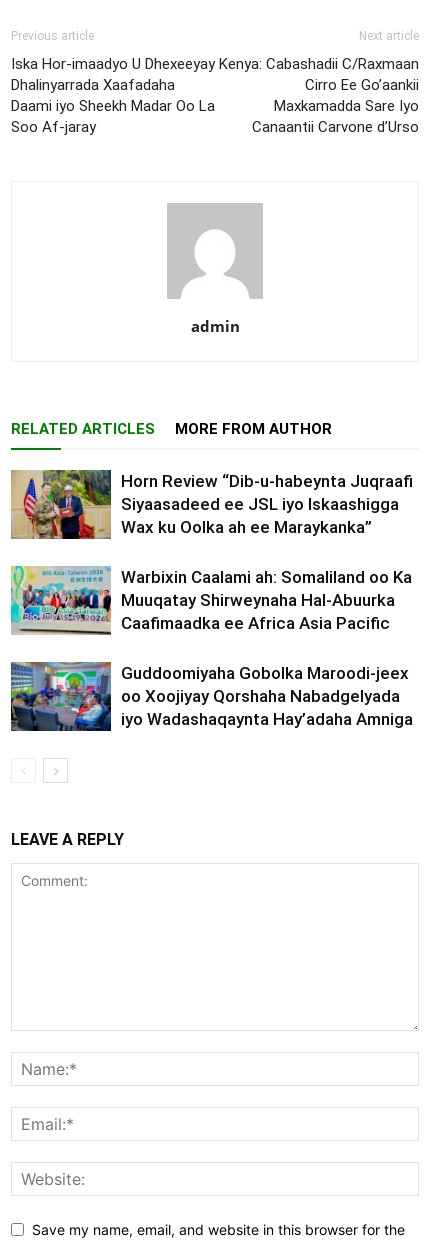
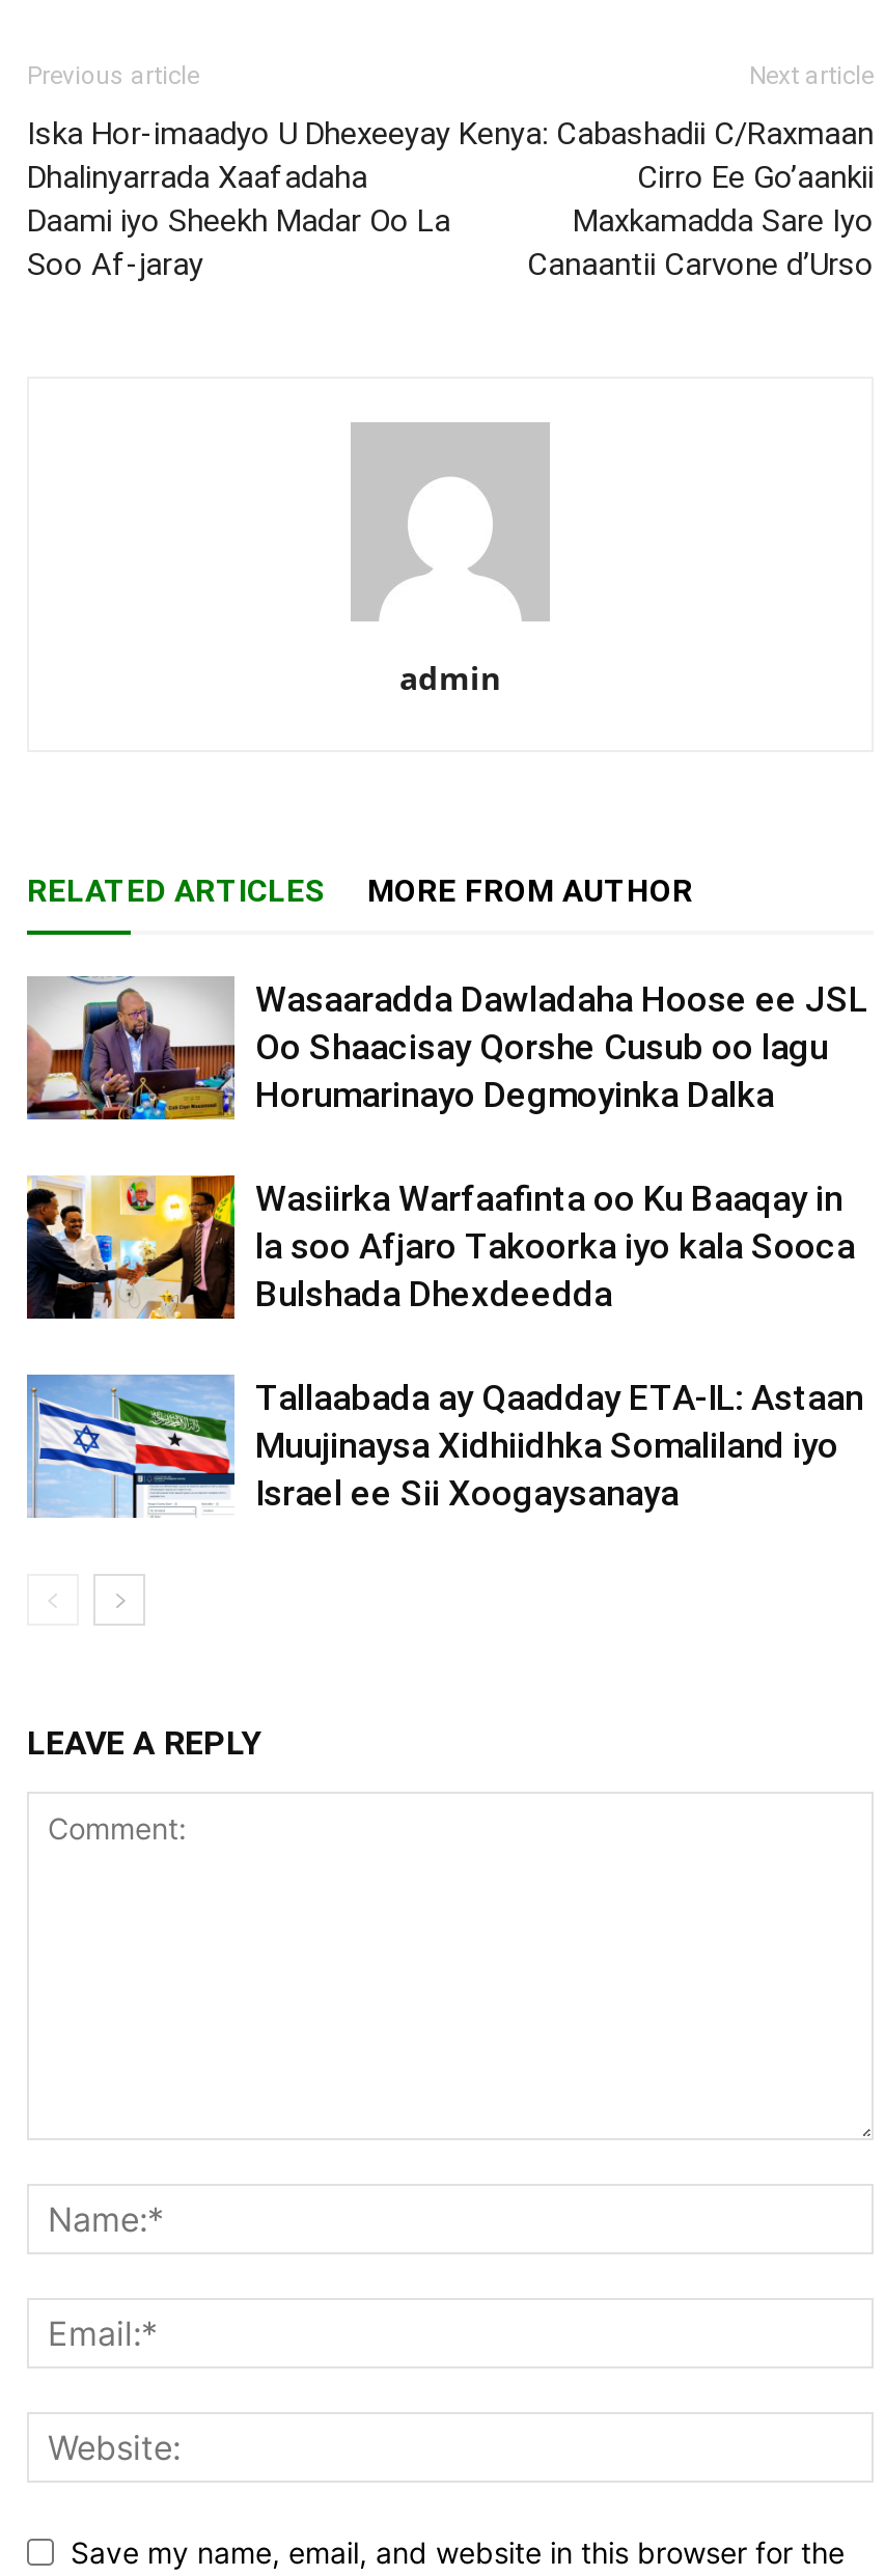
[10,470,413,540] [image] | Horn Review “Dib-u-habeynta Juqraafi | Siyaasadeed ee JSL iyo Iskaashigga | Wax ku Oolka ah ee Maraykanka” -> [25,974,867,1121] [image] | Wasaaradda Dawladaha Hoose ee JSL | Oo Shaacisay Qorshe Cusub oo lagu | Horumarinayo Degmoyinka Dalka
[10,565,412,636] [image] | Warbixin Caalami ah: Somaliland oo Ka | Muuqatay Shirweynaha Hal-Abuurka | Caafimaadka ee Africa Asia Pacific -> [25,1173,855,1321] [image] | Wasiirka Warfaafinta oo Ku Baaqay in | la soo Afjaro Takoorka iyo kala Sooca | Bulshada Dhexdeedda
[10,661,413,732] [image] | Guddoomiyaha Gobolka Maroodi-jeex | oo Xoojiyay Qorshaha Nabadgelyada | iyo Wadashaqaynta Hay’adaha Amniga -> [25,1373,863,1518] [image] | Tallaabada ay Qaadday ETA-IL: Astaan | Muujinaysa Xidhiidhka Somaliland iyo | Israel ee Sii Xoogaysanaya

